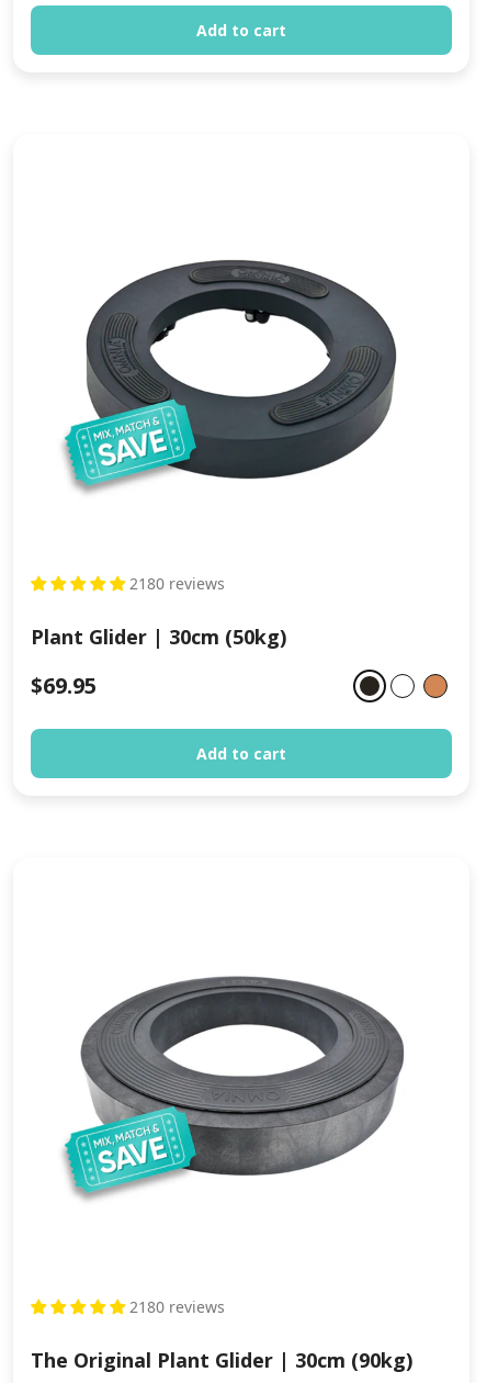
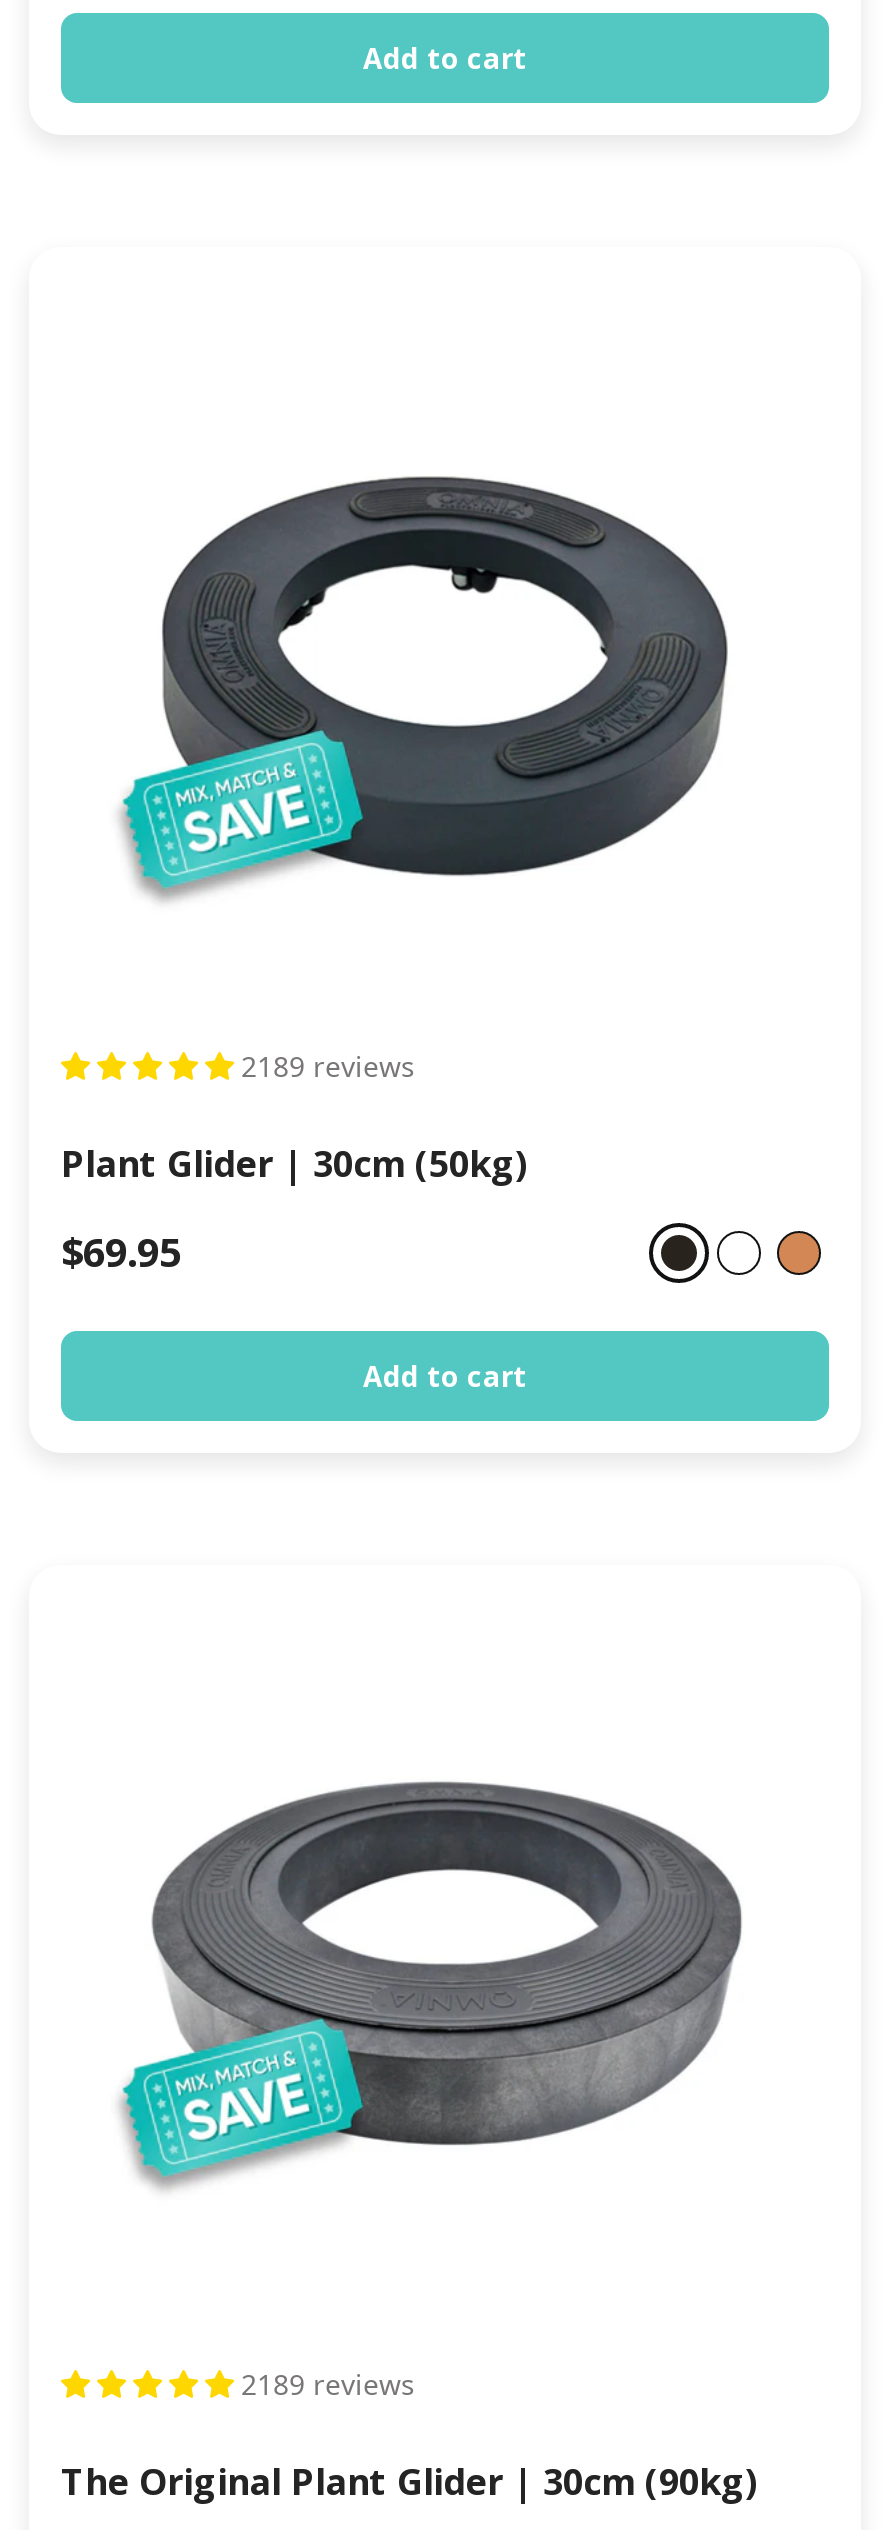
[129,573,225,594] 2180 reviews -> [241,1047,415,1085] 2189 reviews
[129,1296,225,1317] 2180 reviews -> [241,2365,415,2403] 2189 reviews

